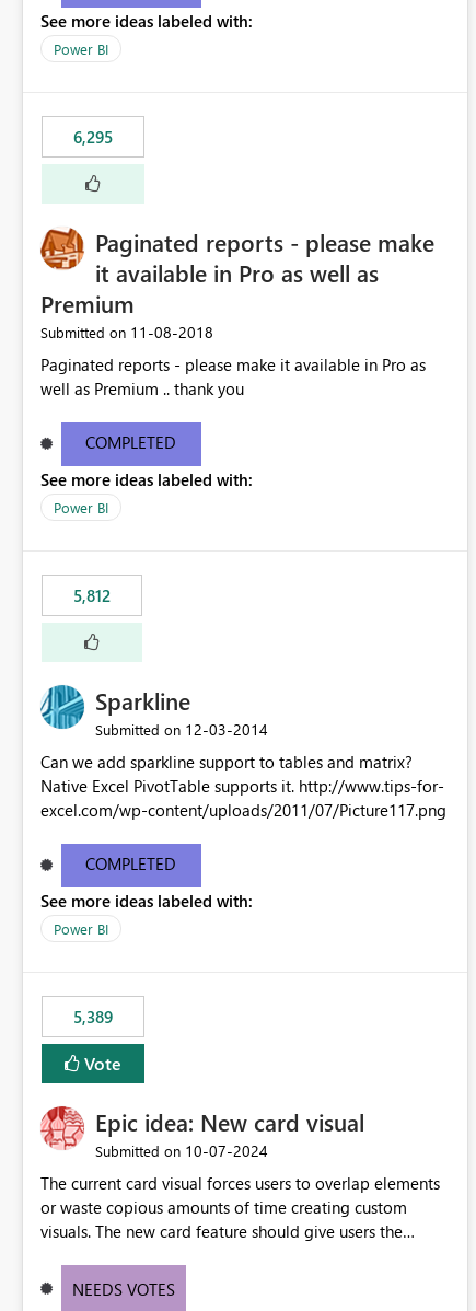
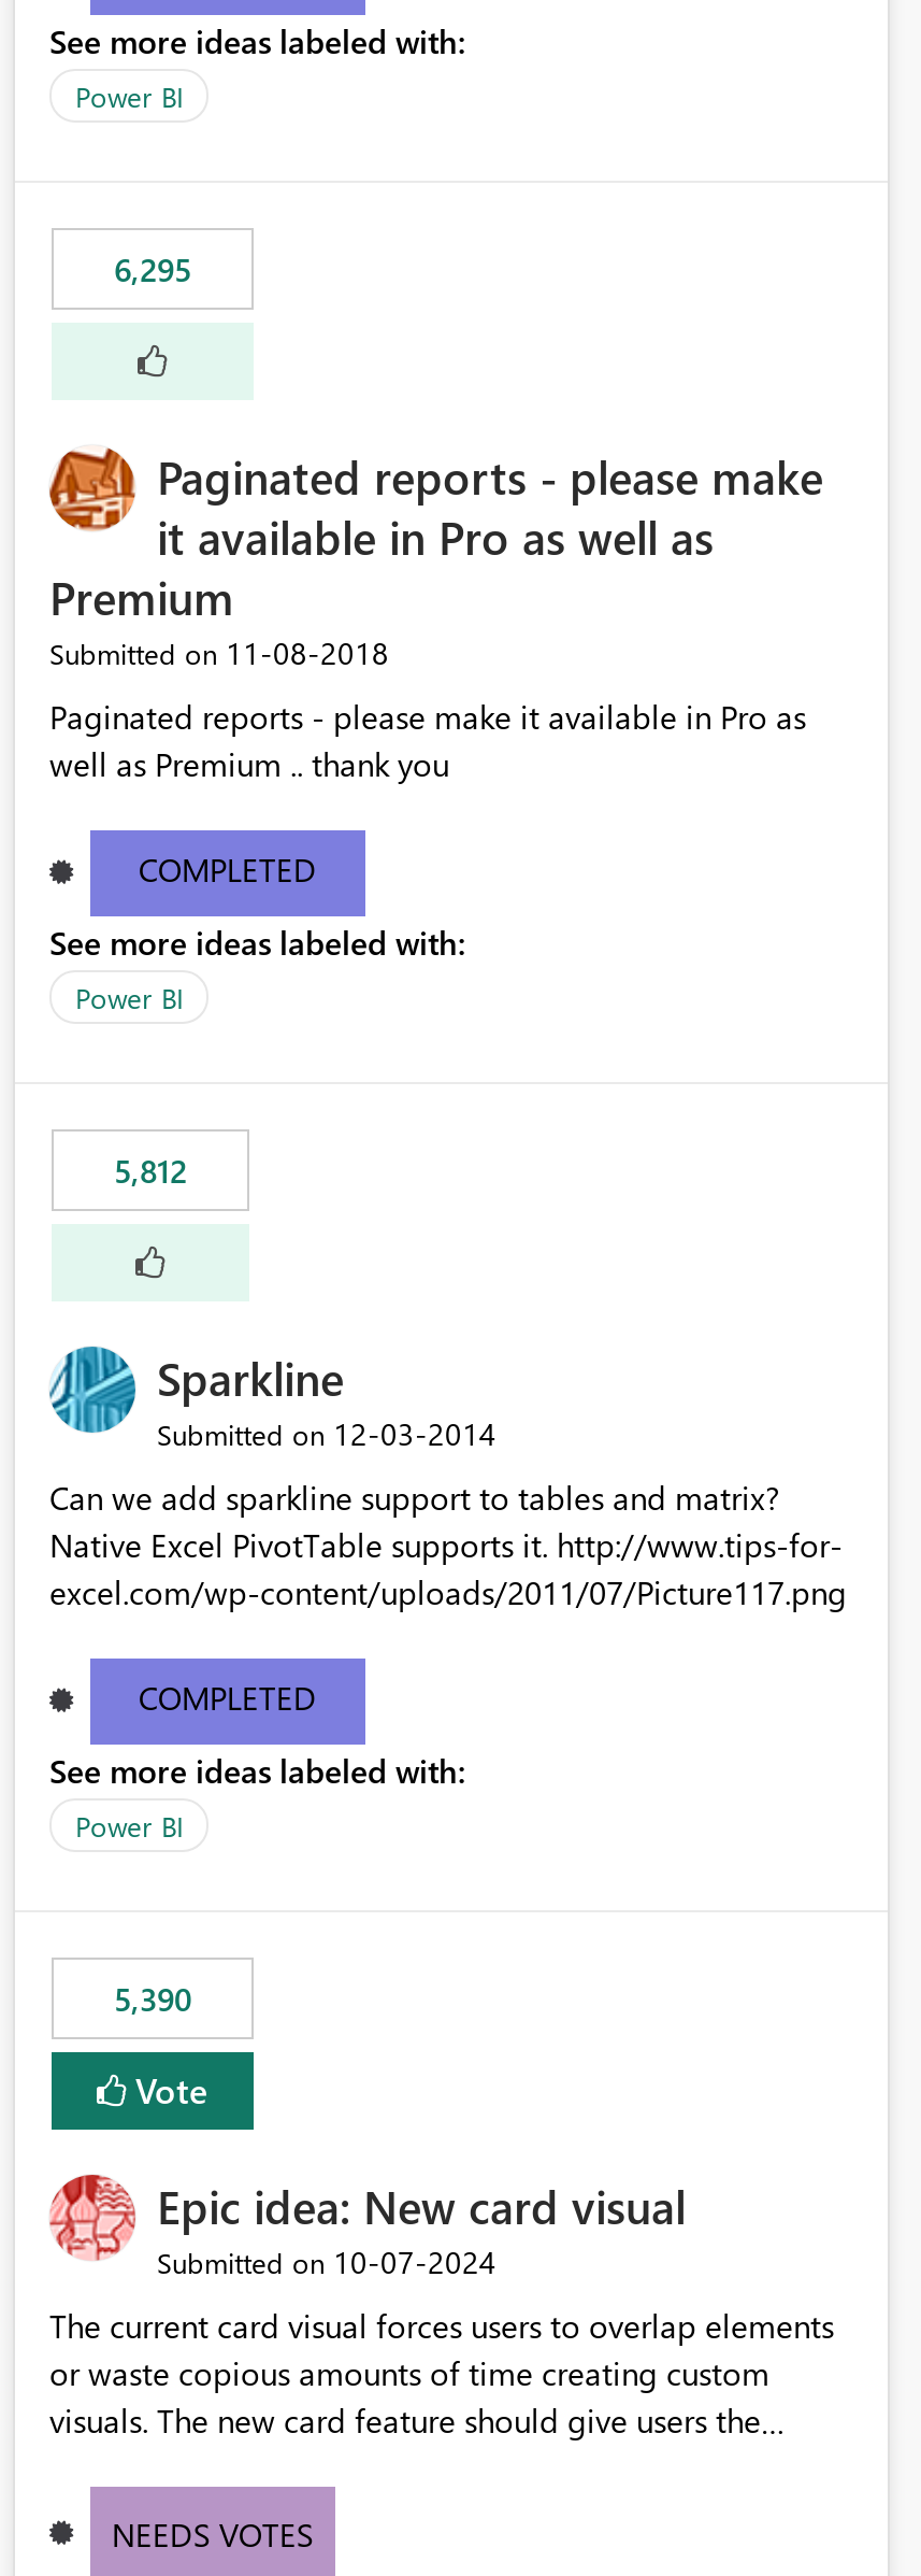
[73,1006,113,1028] 5,389 -> [114,1978,191,2021] 5,390

